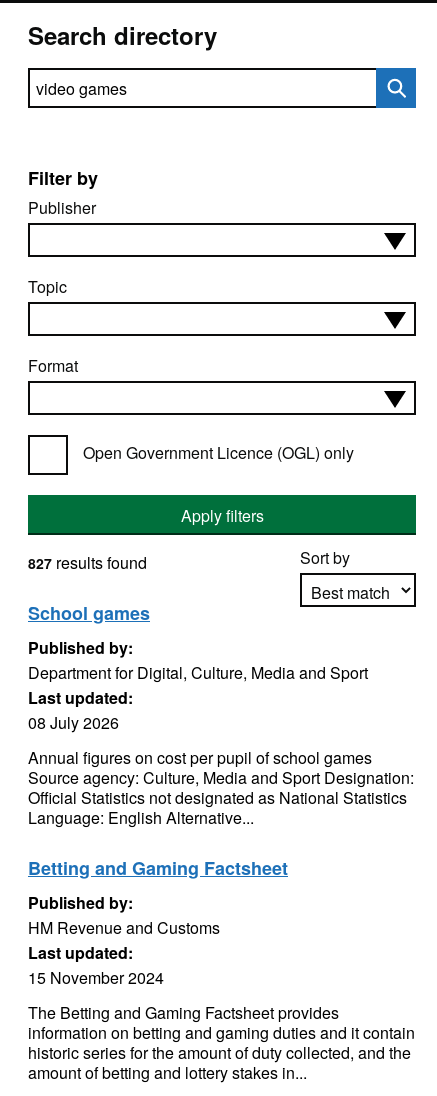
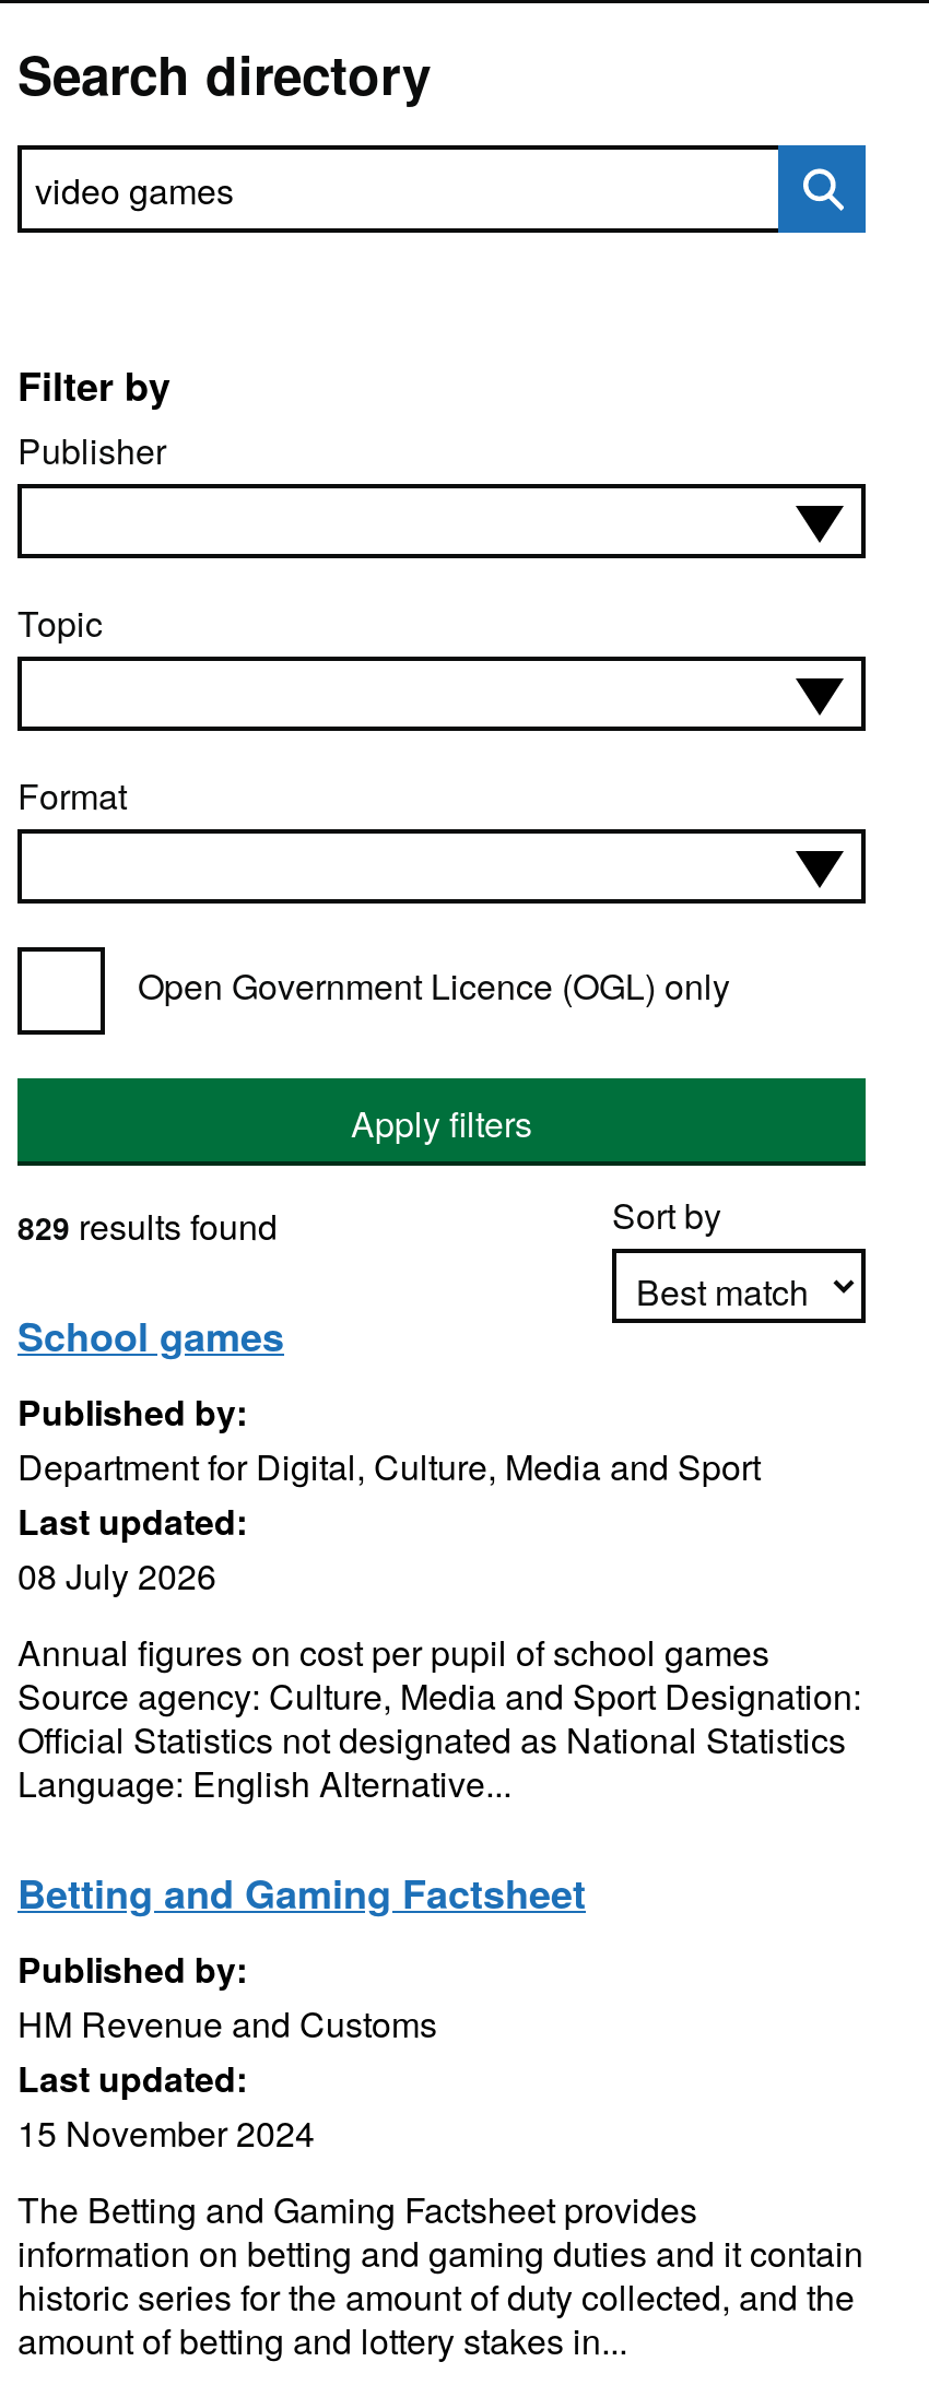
[28,551,147,574] 827 results found -> [17,1201,278,1251] 829 results found

